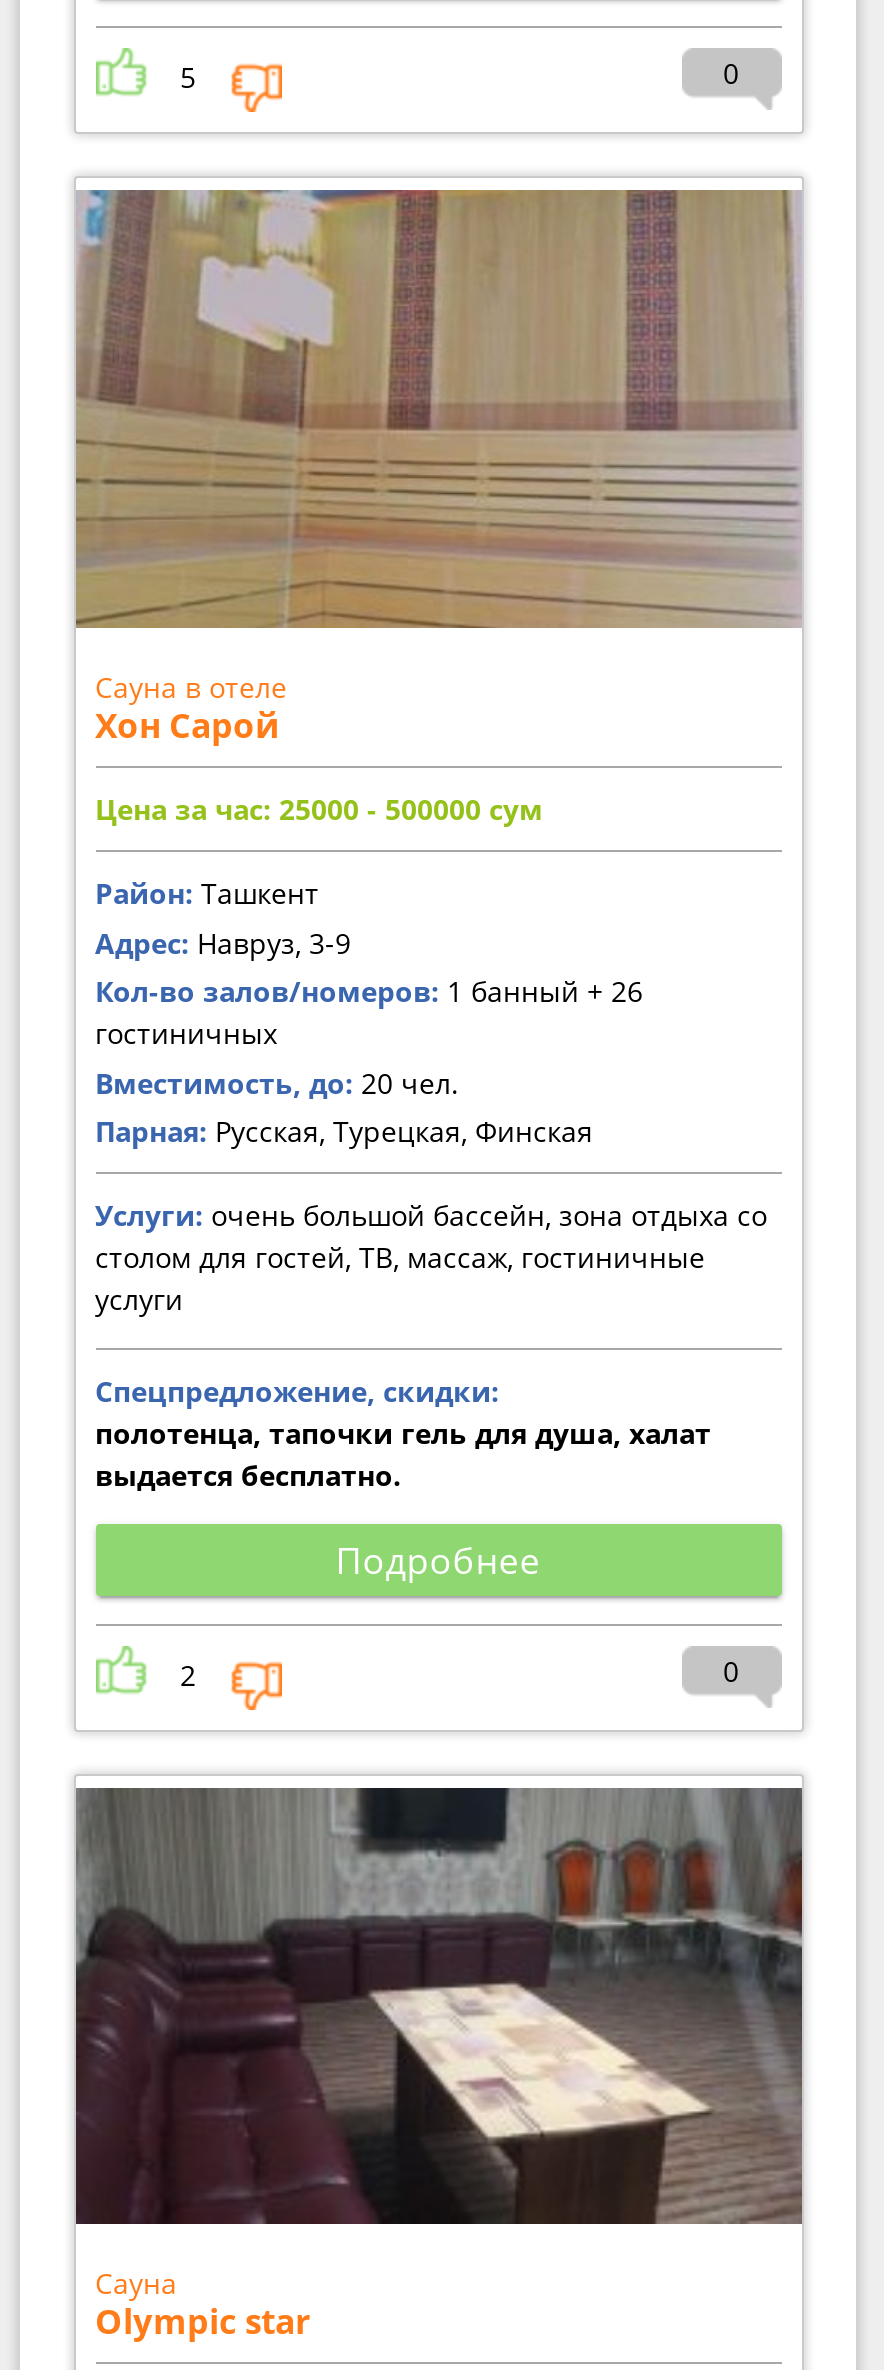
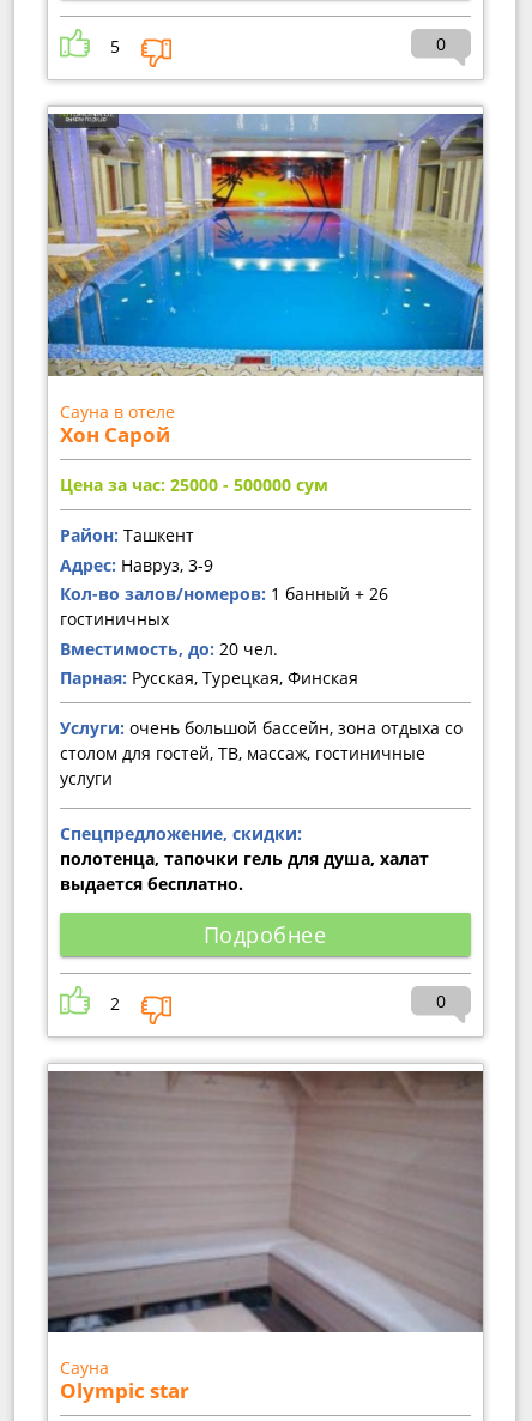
[74,188,802,628] [image] -> [47,113,484,376] [image]
[76,1788,802,2226] [image] -> [48,1071,483,1334] [image]

